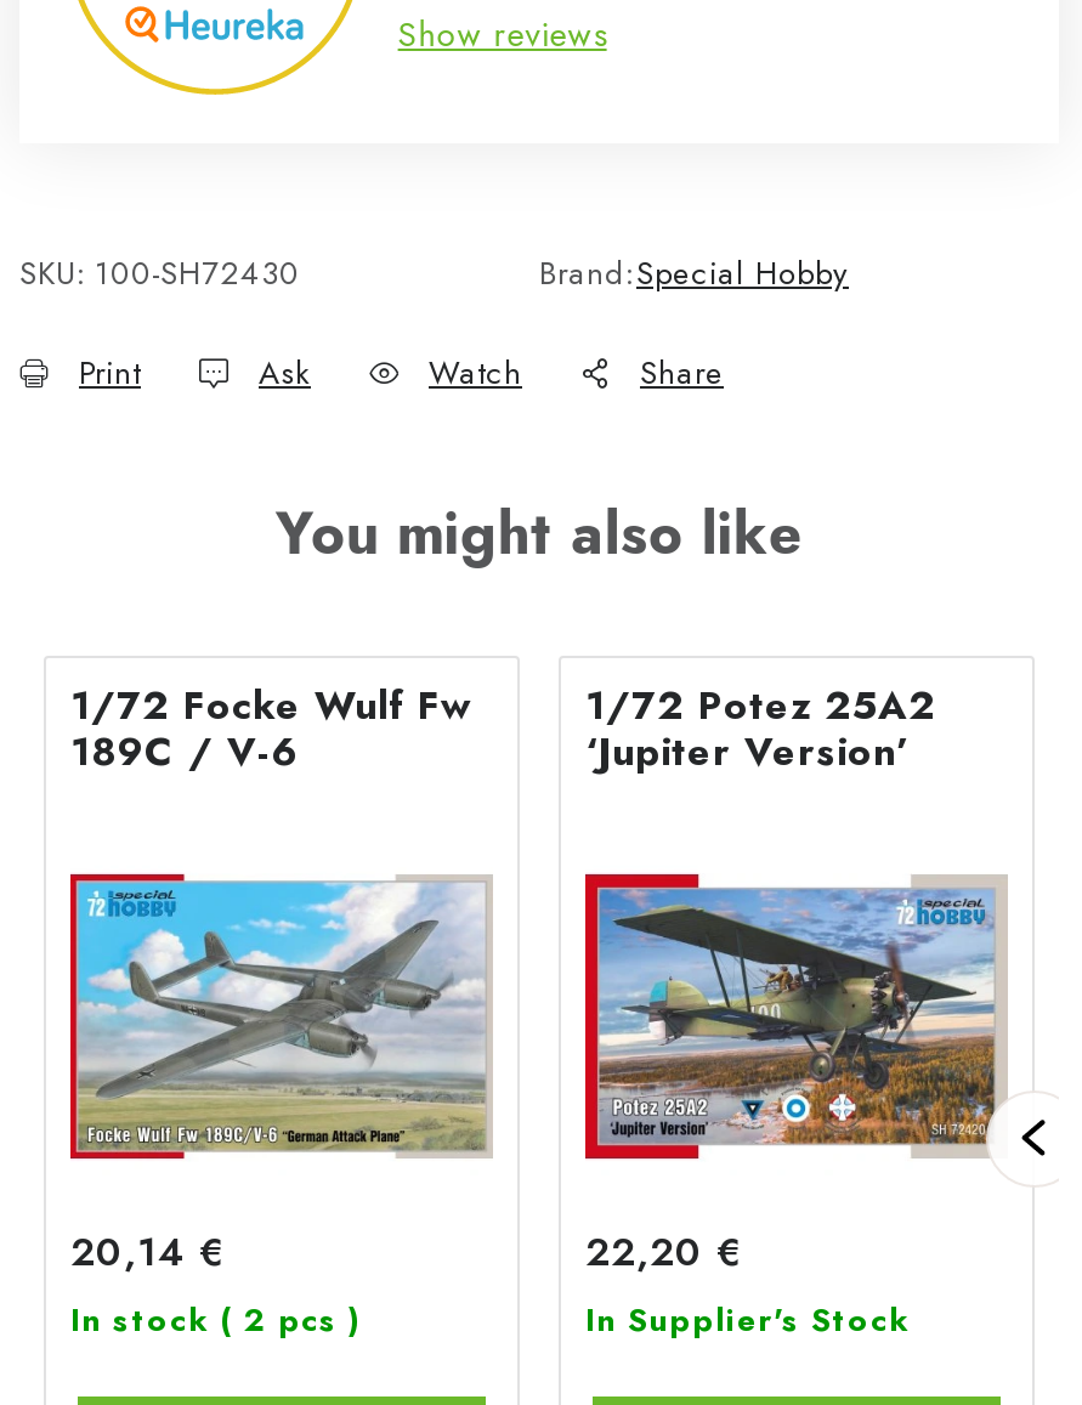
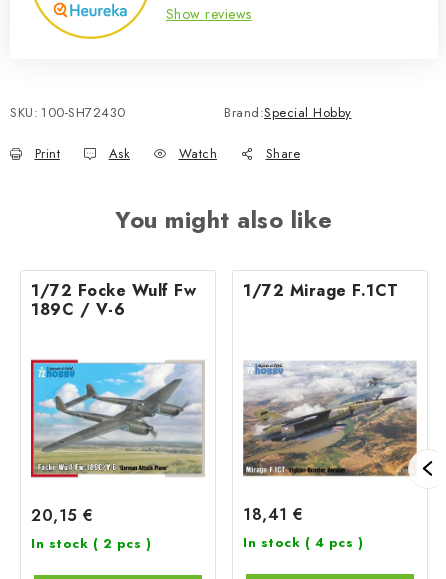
[585,677,936,779] 1/72 Potez 25A2 | ‘Jupiter Version’ -> [243,279,398,302] 1/72 Mirage F.1CT
[583,872,1005,1342] [image] | 22,20 € | In Supplier's Stock -> [242,360,417,552] [image] | 18,41 € | In stock ( 4 pcs )
[70,1223,225,1279] 20,14 € -> [31,504,93,527] 20,15 €

